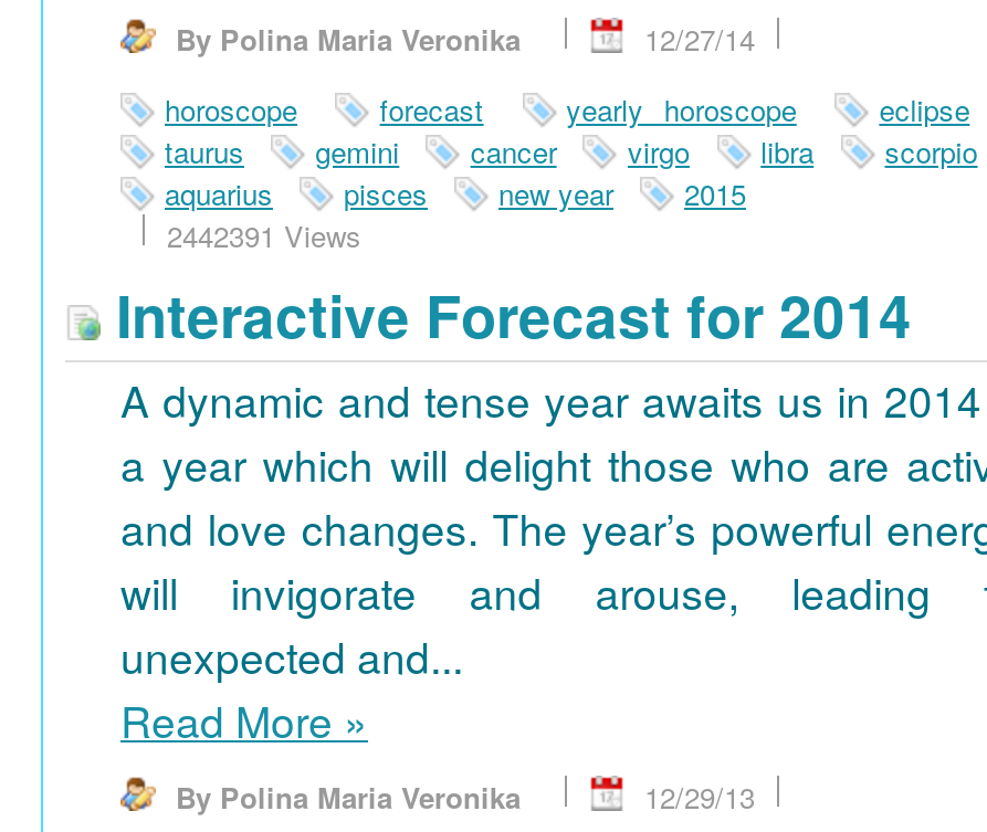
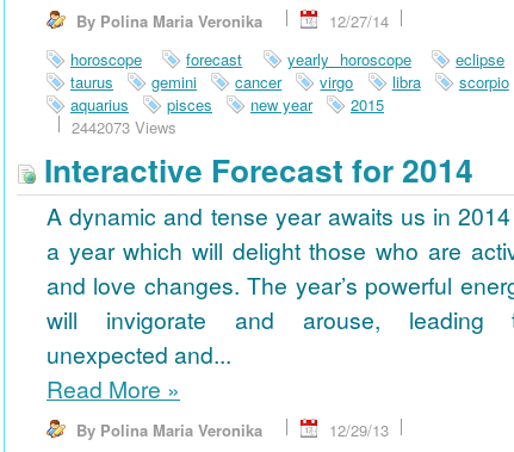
[167,215,361,257] 2442391 Views -> [72,116,177,139] 2442073 Views

